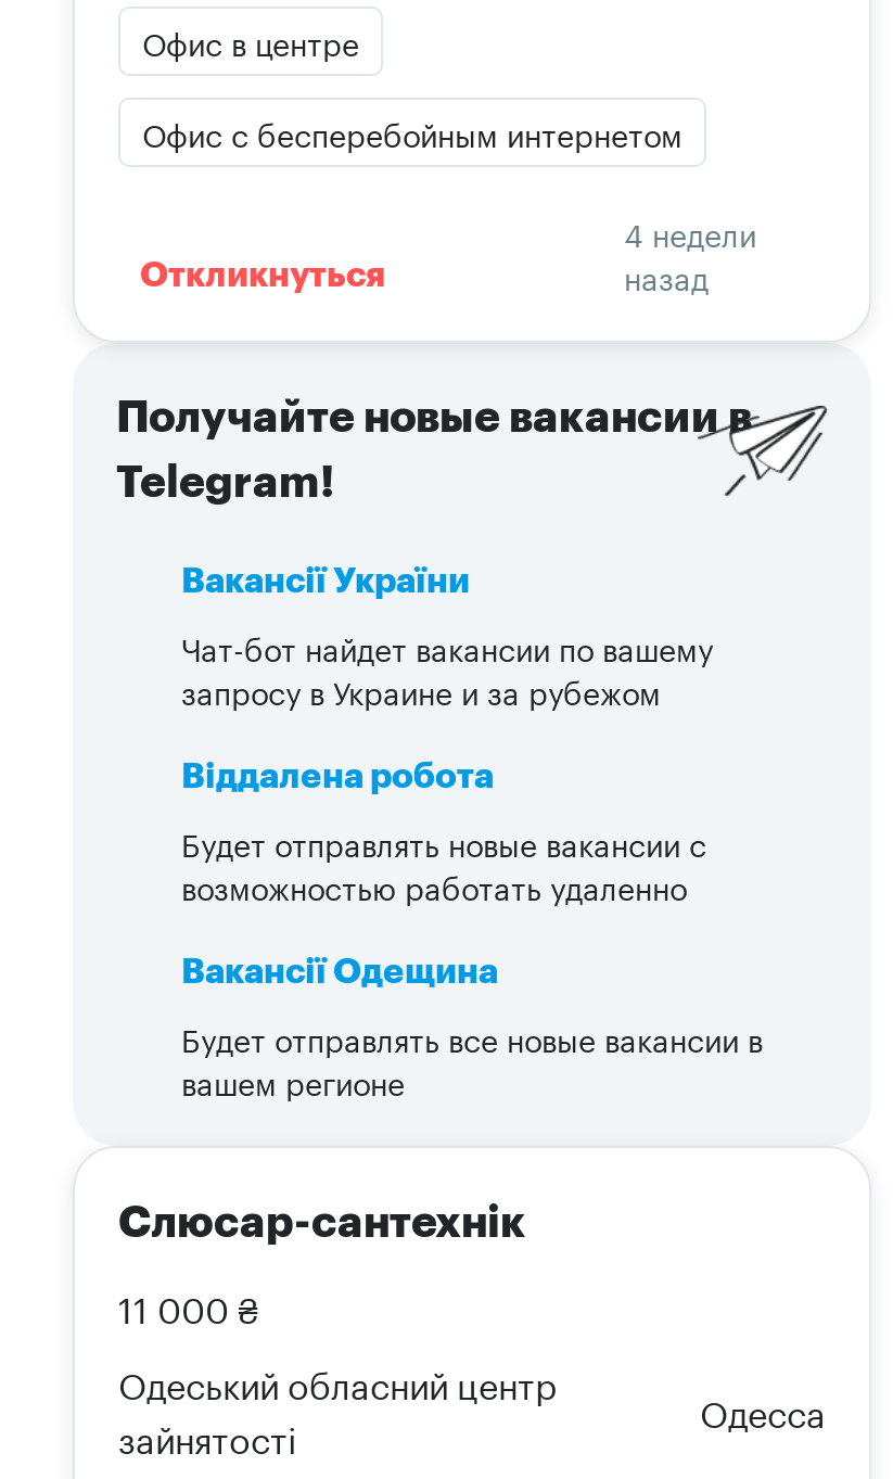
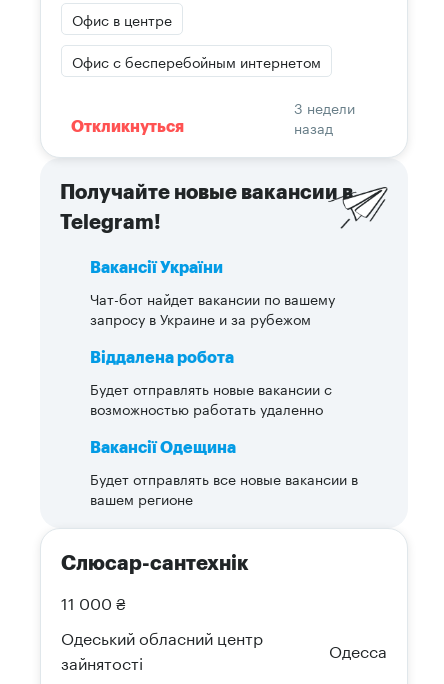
[624,208,756,256] 4 недели -> [294,96,355,118] 3 недели

